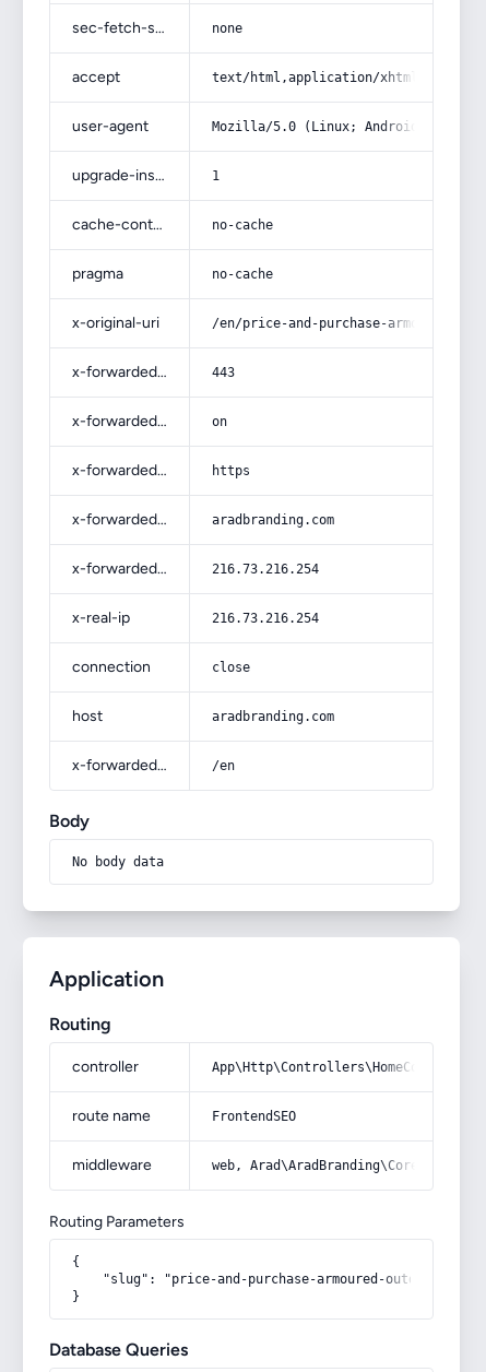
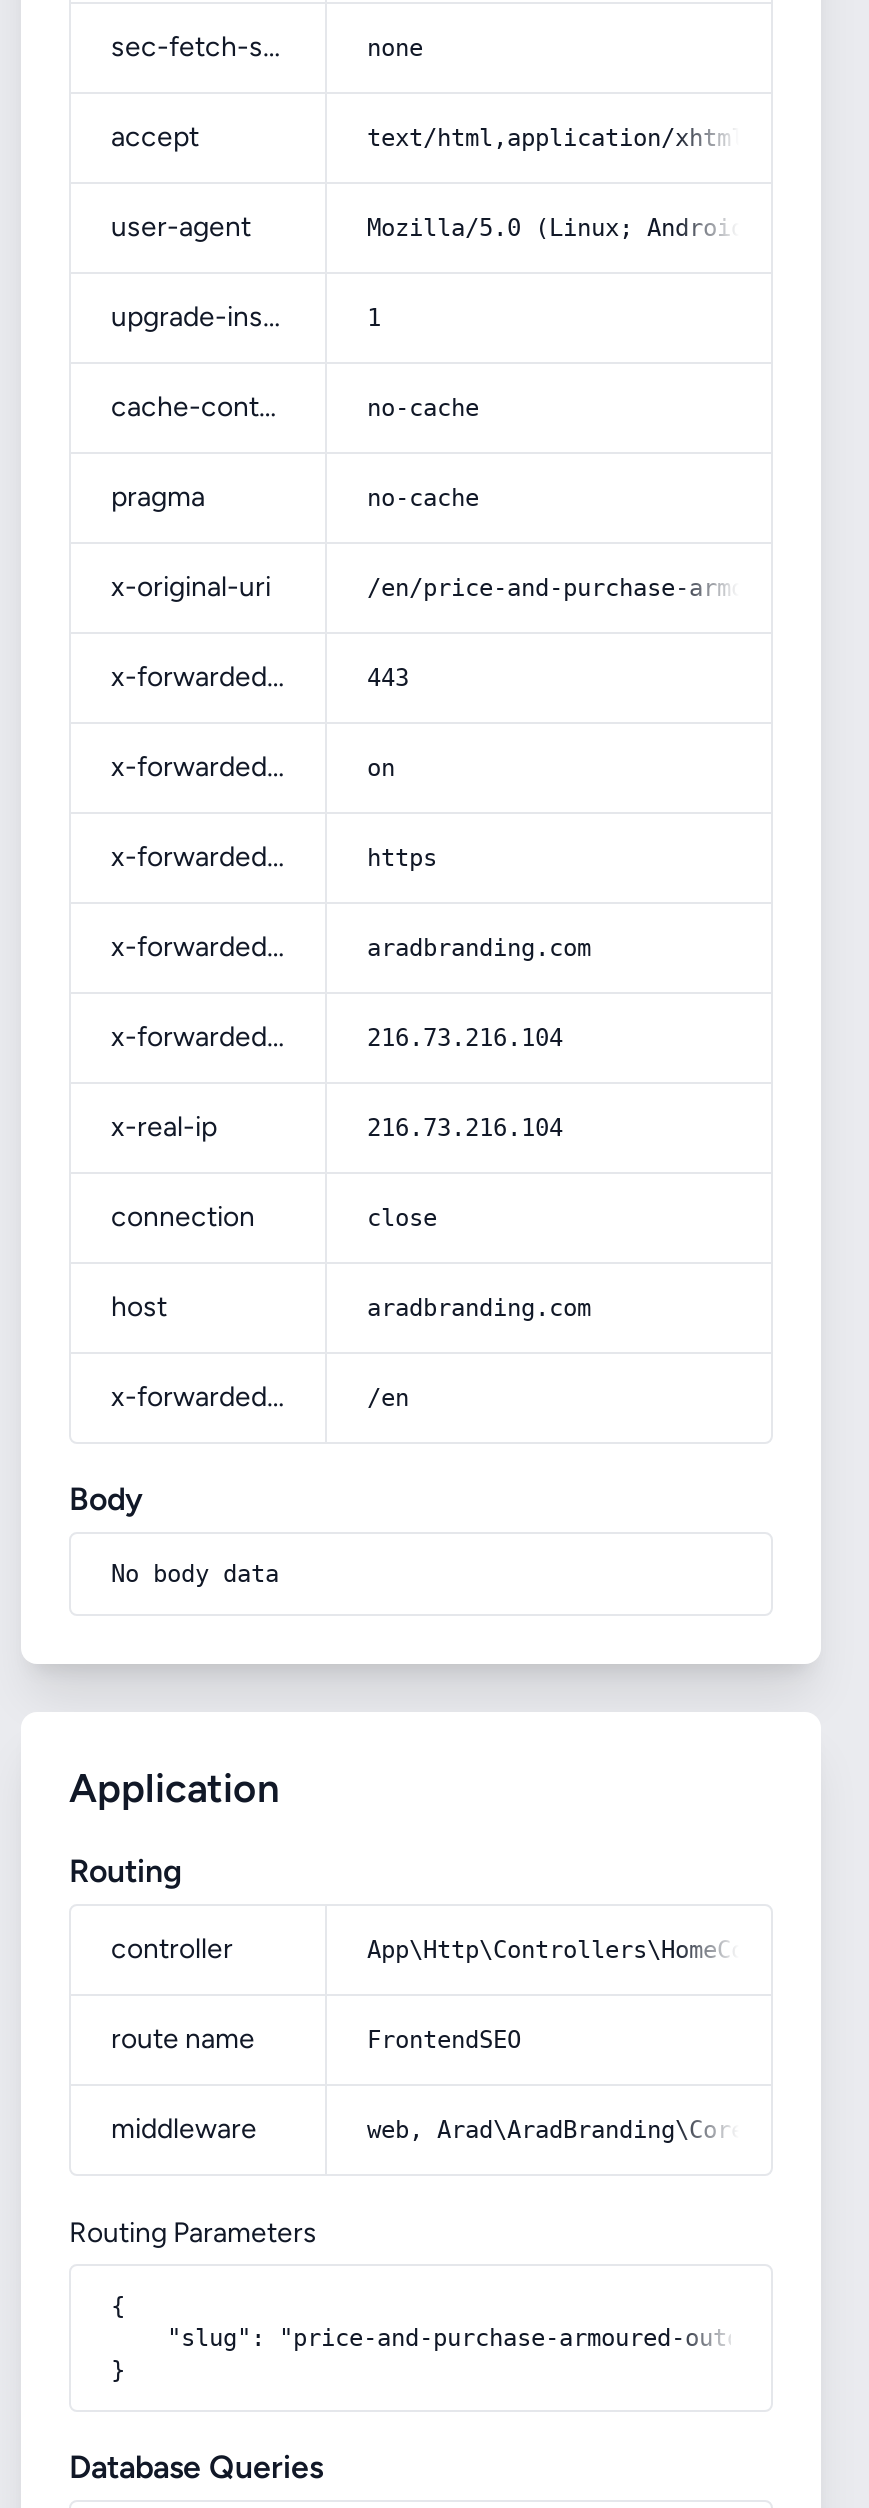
[212,561,319,577] 216.73.216.254 -> [367,1024,563,1052] 216.73.216.104
[212,611,319,626] 216.73.216.254 -> [367,1114,563,1142] 216.73.216.104

